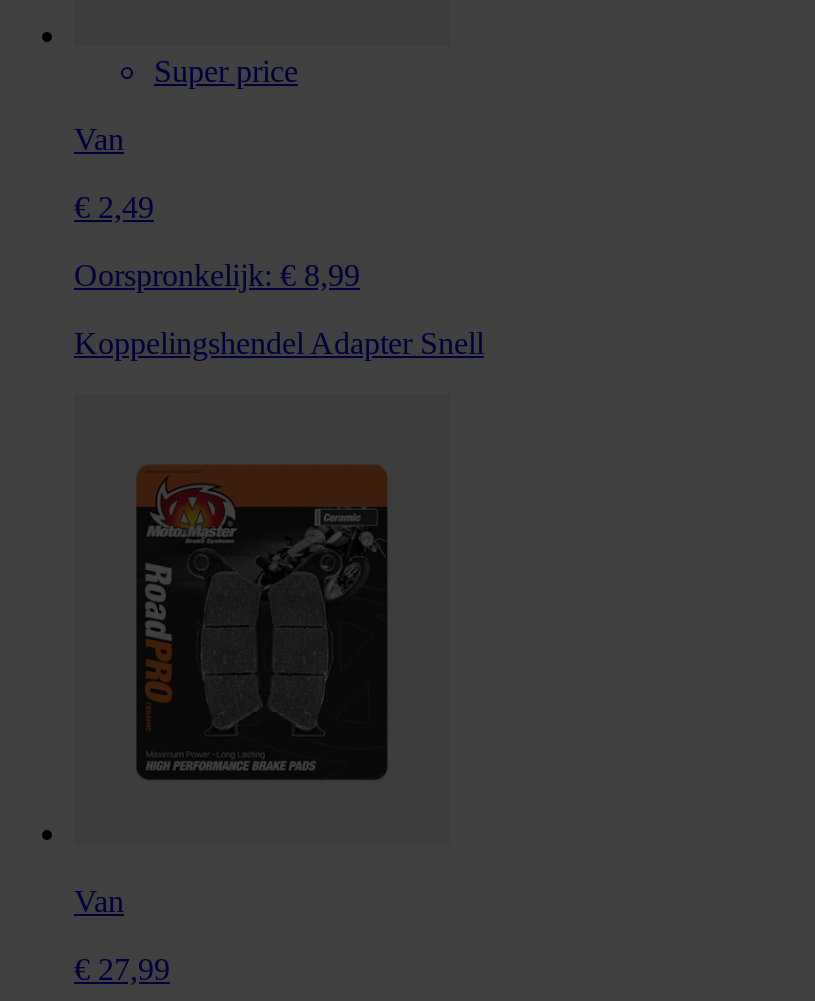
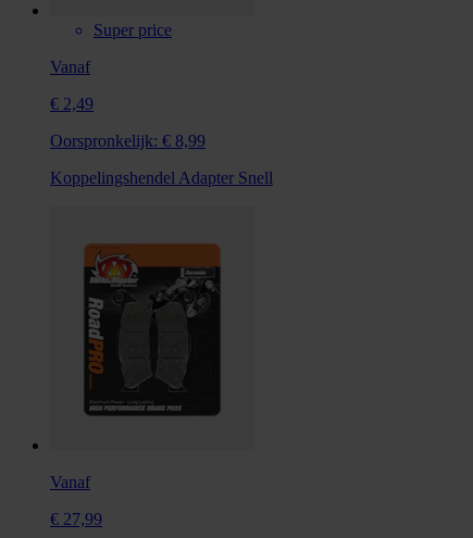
[74,121,124,155] Van -> [50,58,90,76] Vanaf
[74,885,124,919] Van -> [50,473,90,491] Vanaf

